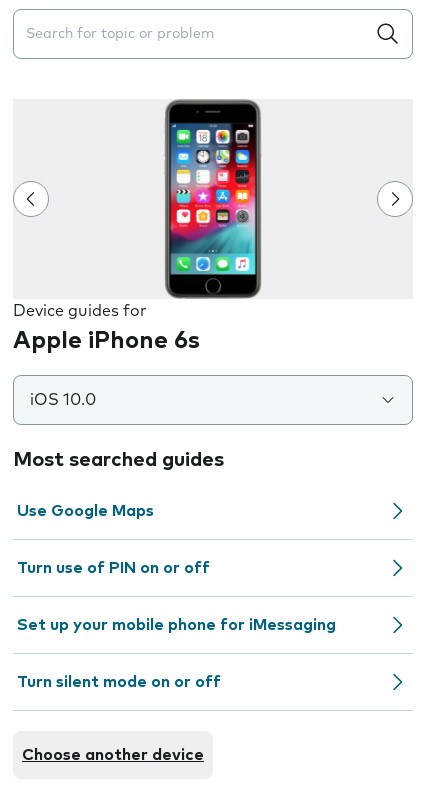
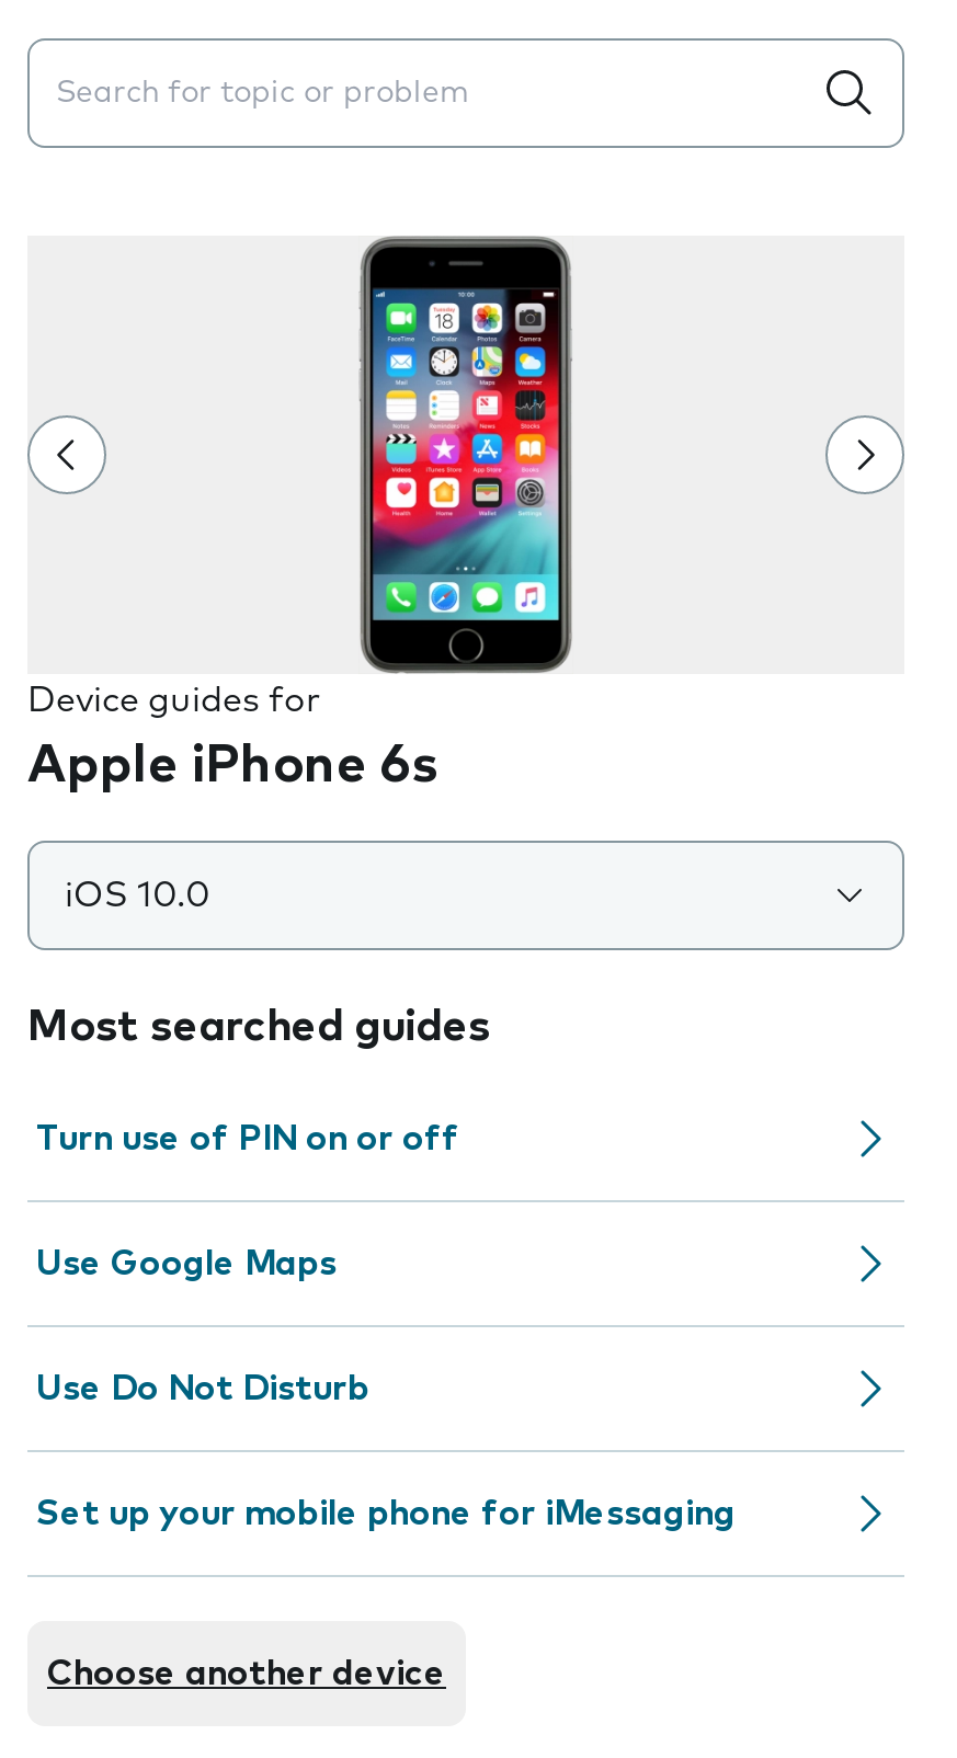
moved [17,503,154,519] -> [36,1246,337,1281]: Use Google Maps
none -> [36,1371,369,1406] Use Do Not Disturb
moved [17,560,210,576] -> [36,1121,459,1156]: Turn use of PIN on or off
moved [17,617,336,633] -> [36,1496,736,1531]: Set up your mobile phone for iMessaging
[17,674,221,690] Turn silent mode on or off -> none

